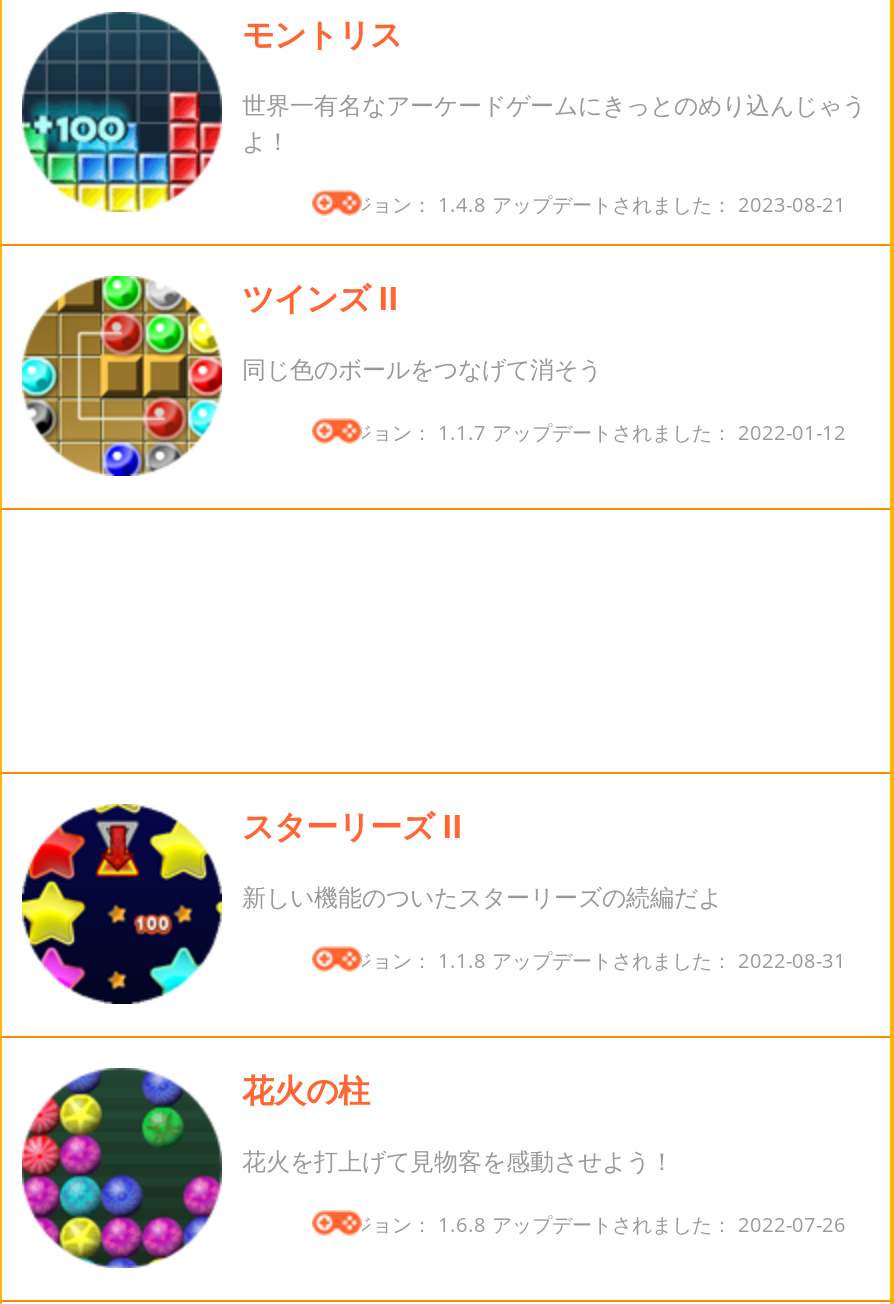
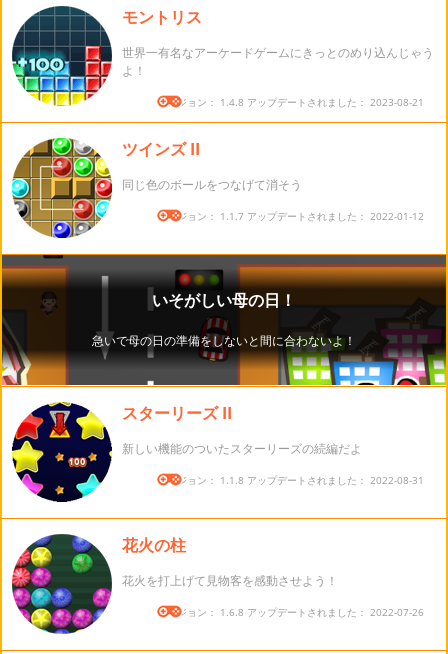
none -> [3,254,445,386] [image]

